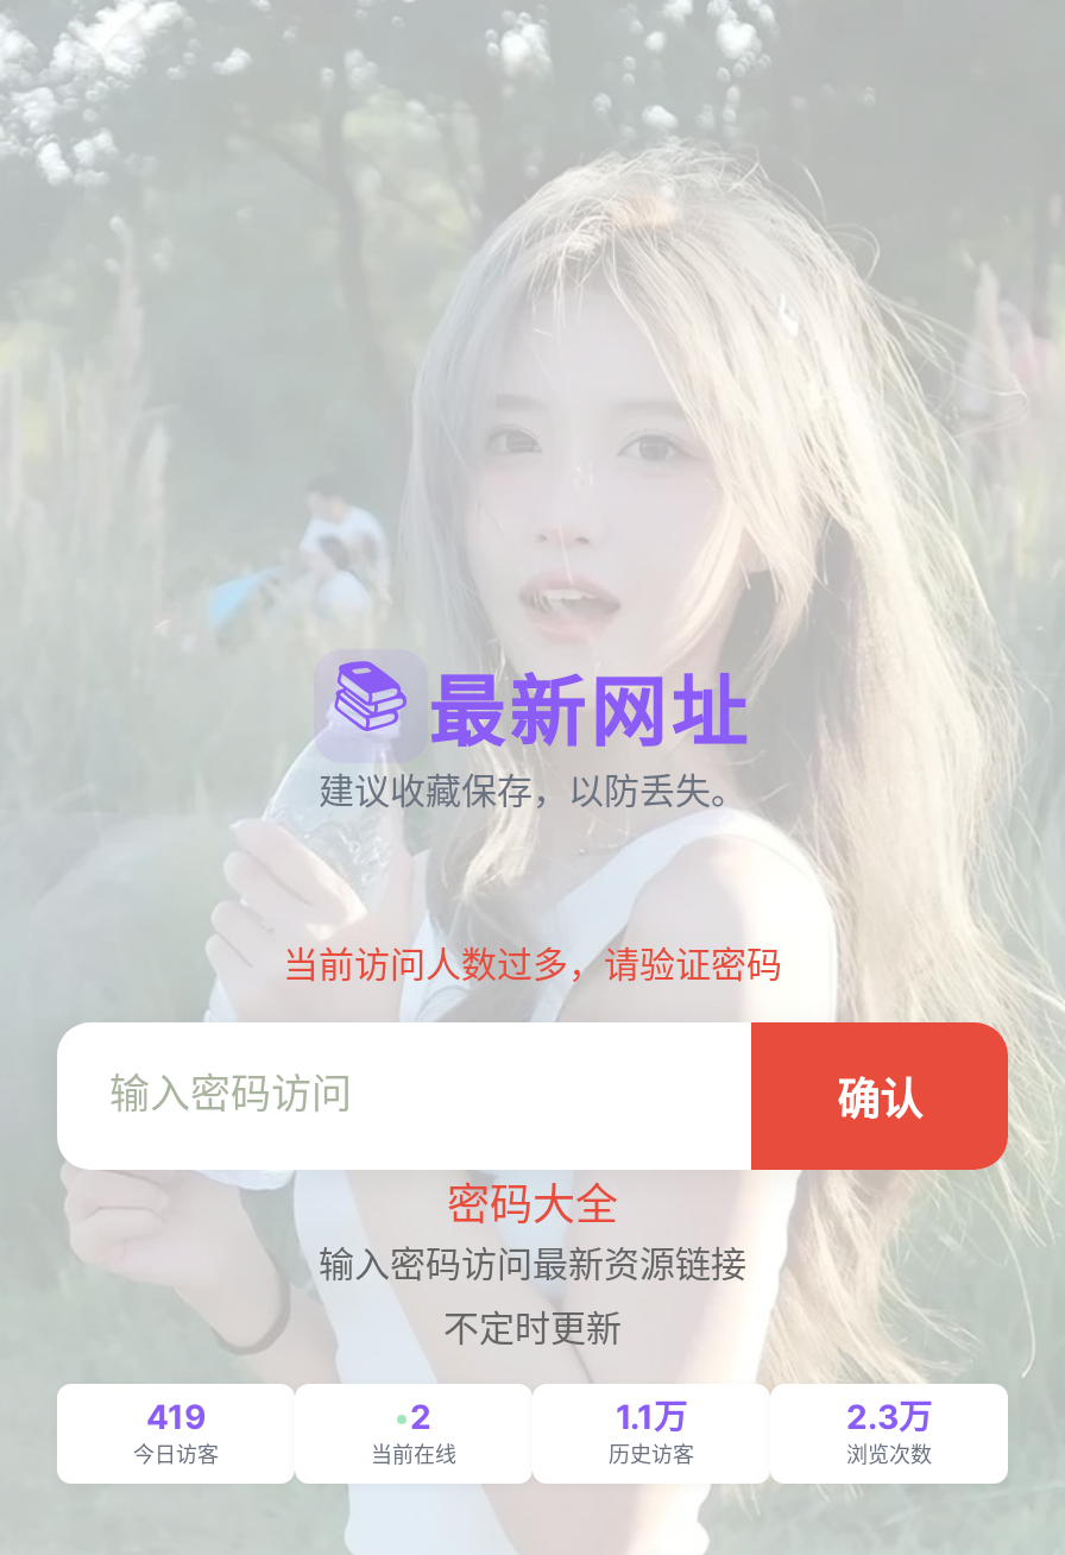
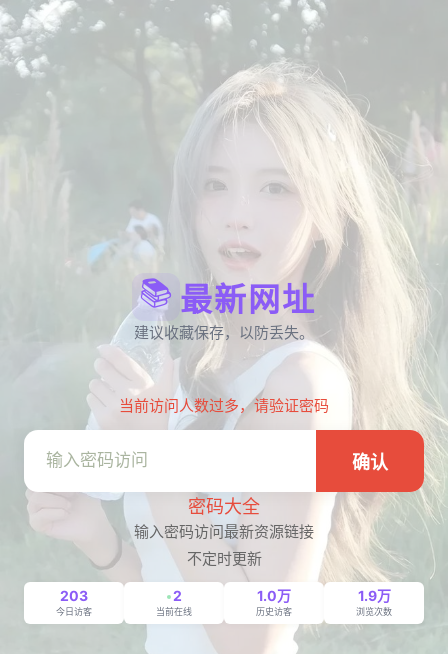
[146,1395,206,1435] 419 -> [60,586,88,603] 203
[616,1395,687,1435] 1.1万 -> [257,586,291,603] 1.0万
[846,1395,932,1435] 2.3万 -> [357,586,390,603] 1.9万

